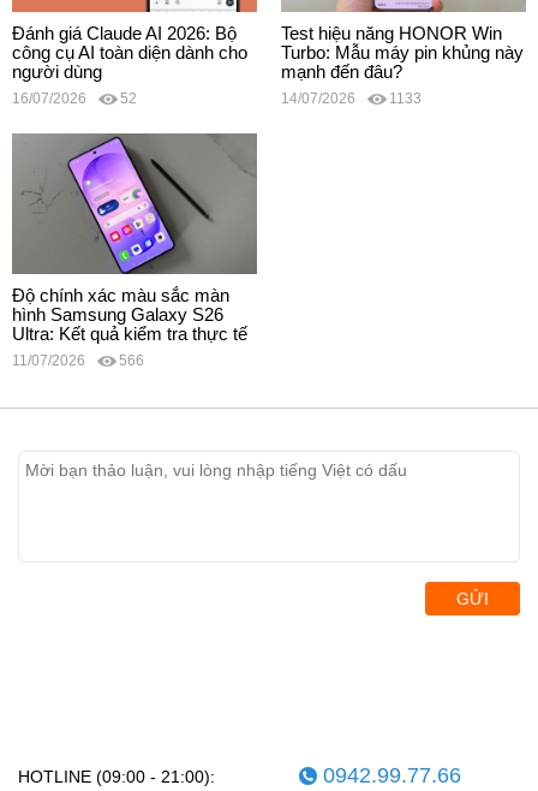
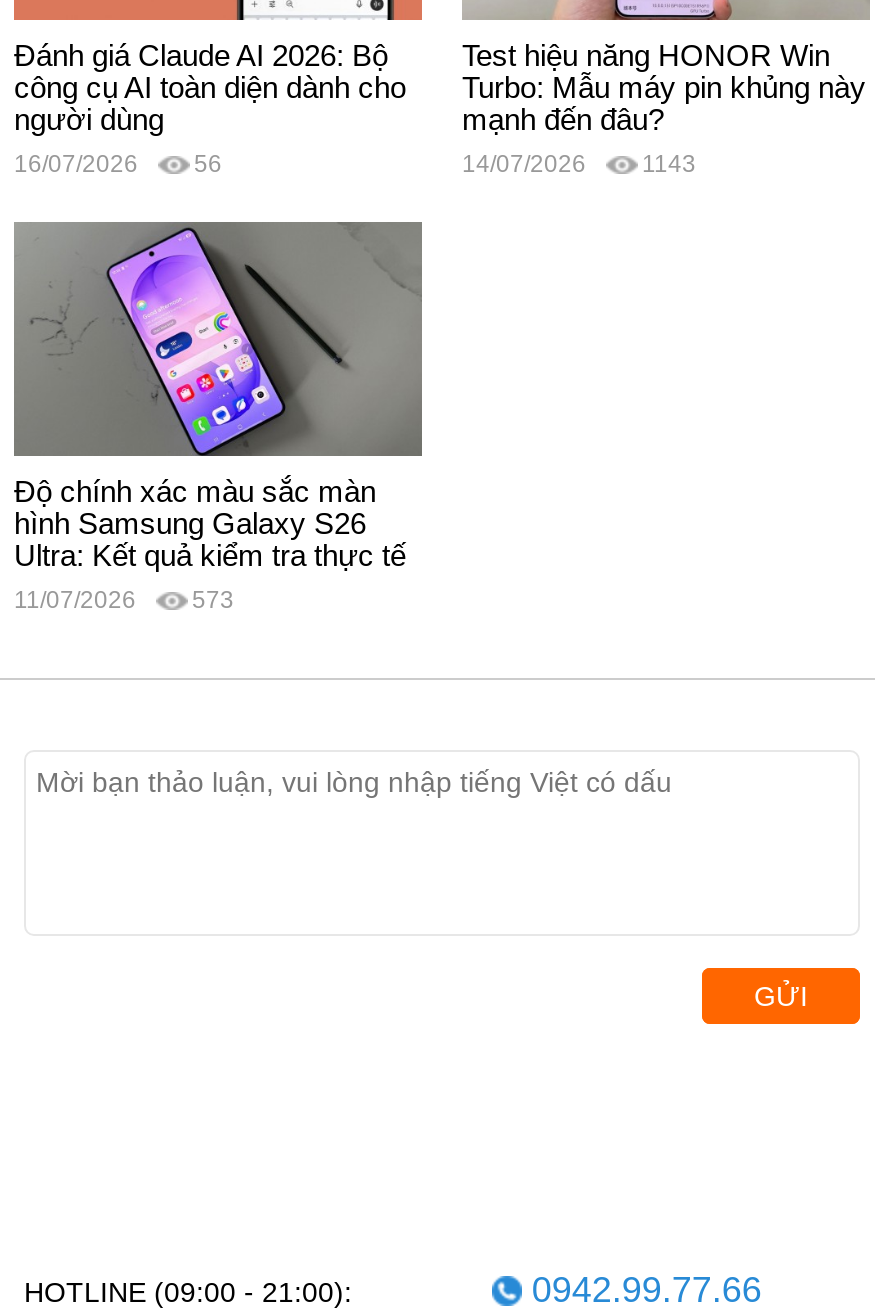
[12,90,137,107] 16/07/2026 52 -> [14,150,222,178] 16/07/2026 56
[281,90,422,107] 14/07/2026 1133 -> [462,150,696,178] 14/07/2026 1143
[12,352,144,369] 11/07/2026 566 -> [14,586,234,614] 11/07/2026 573

